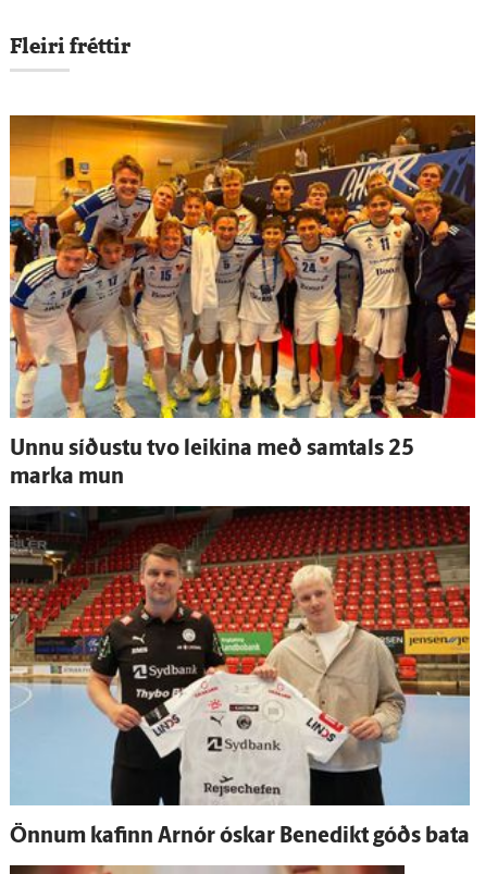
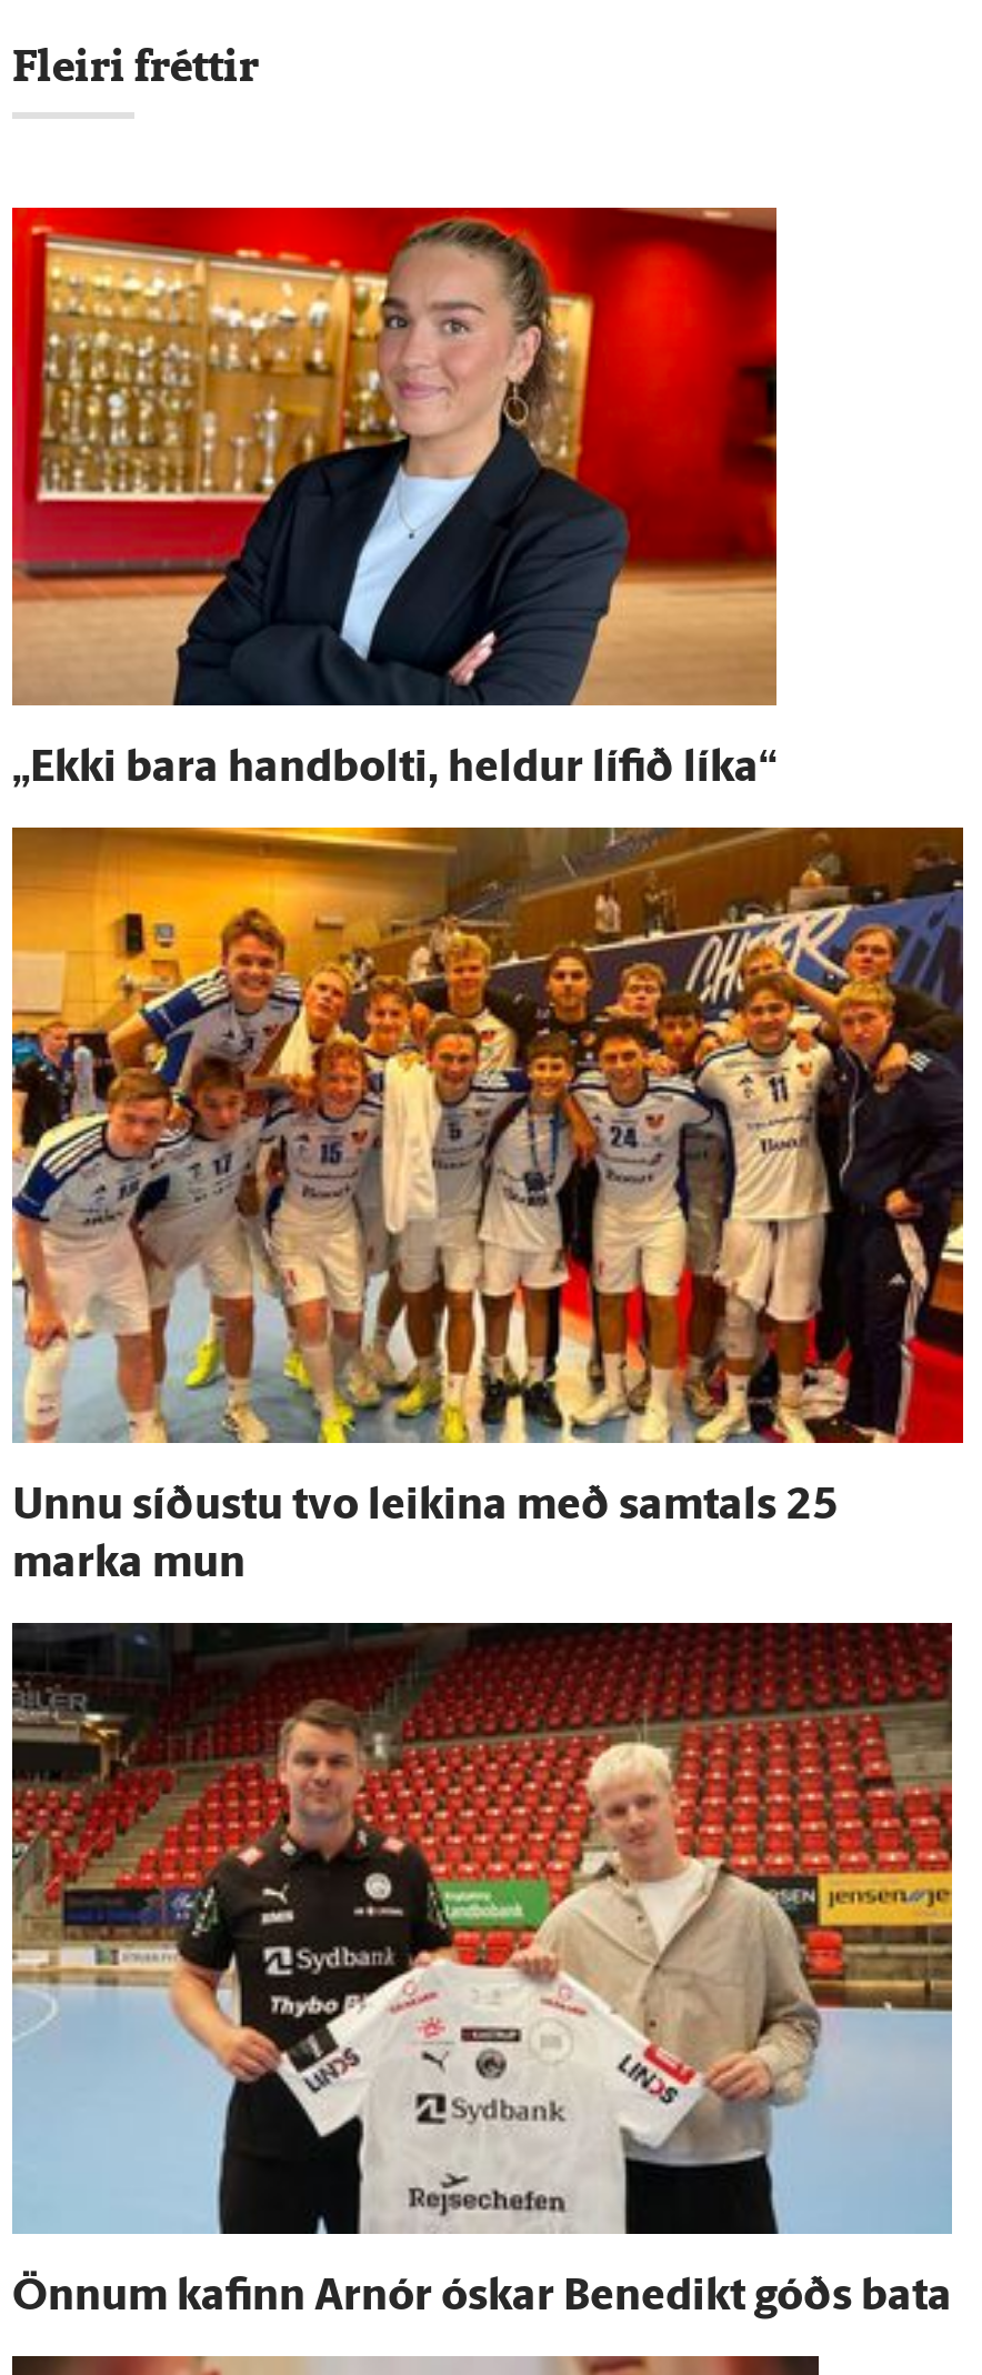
none -> [10,206,779,791] [image] | „Ekki bara handbolti, heldur lífið líka“

